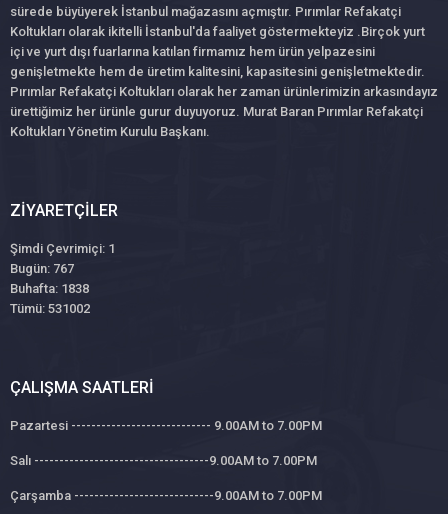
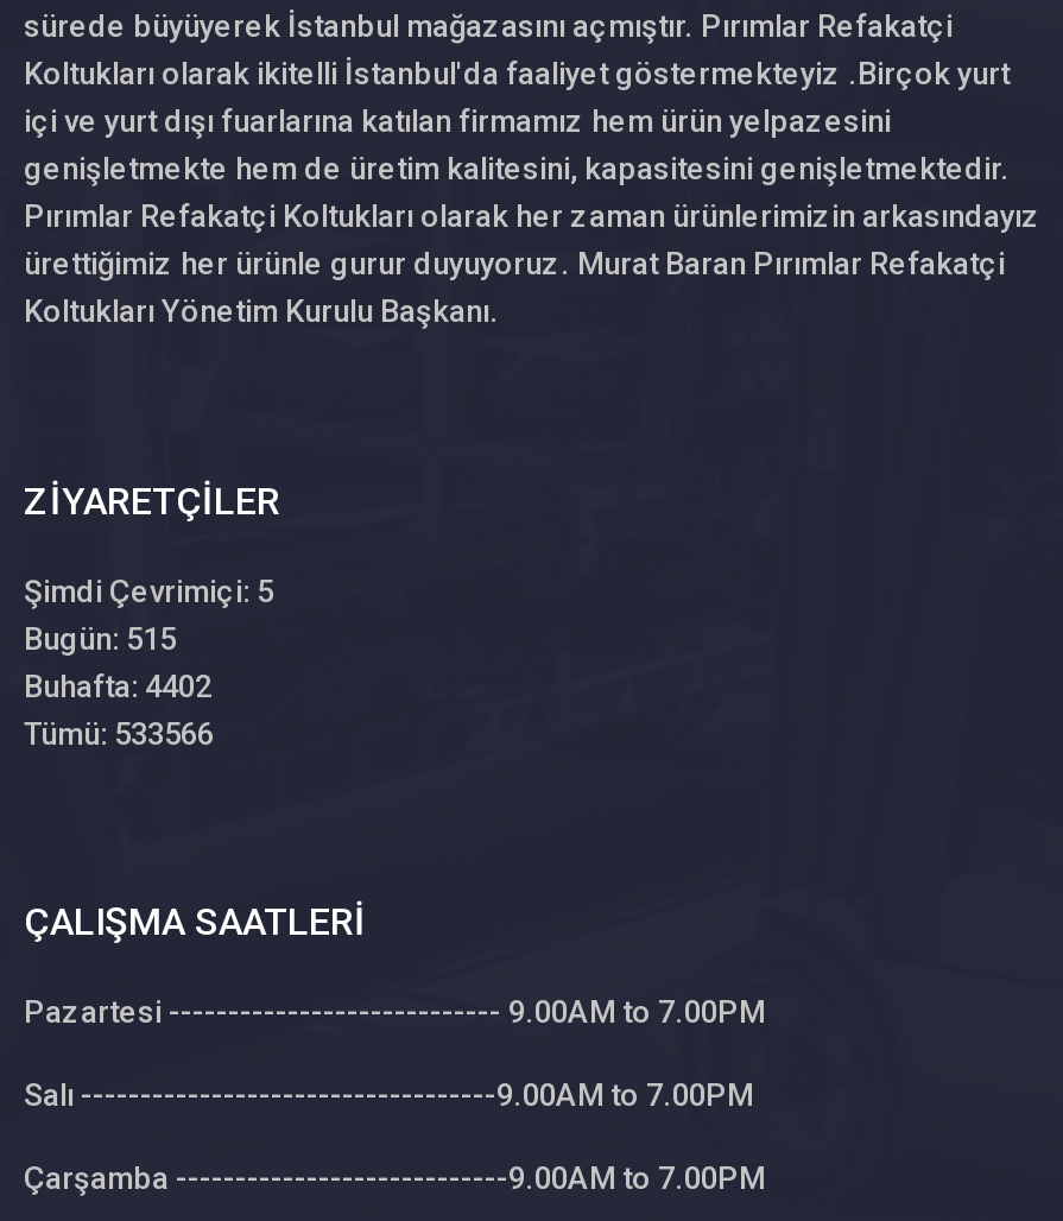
[10,241,115,256] Şimdi Çevrimiçi: 1 -> [24,572,273,608] Şimdi Çevrimiçi: 5
[10,261,74,276] Bugün: 767 -> [24,620,176,655] Bugün: 515
[10,281,89,296] Buhafta: 1838 -> [24,667,211,703] Buhafta: 4402
[10,301,90,316] Tümü: 531002 -> [24,715,214,750] Tümü: 533566

